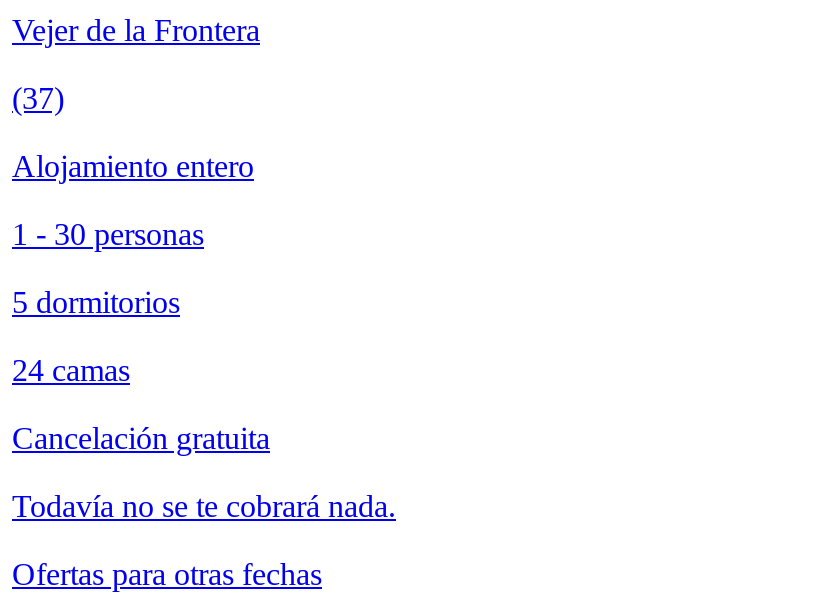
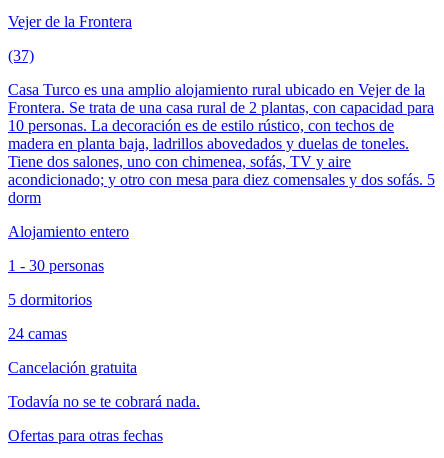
none -> [8,81,435,206] Casa Turco es una amplio alojamiento rural ubicado en Vejer de la | Frontera. Se trata de una casa rural de 2 plantas, con capacidad para | 10 personas. La decoración es de estilo rústico, con techos de | madera en planta baja, ladrillos abovedados y duelas de toneles. | Tiene dos salones, uno con chimenea, sofás, TV y aire | acondicionado; y otro con mesa para diez comensales y dos sofás. 5 | dorm

